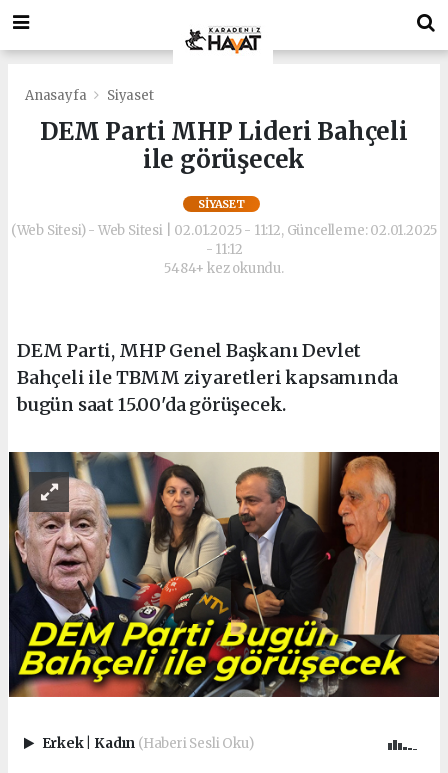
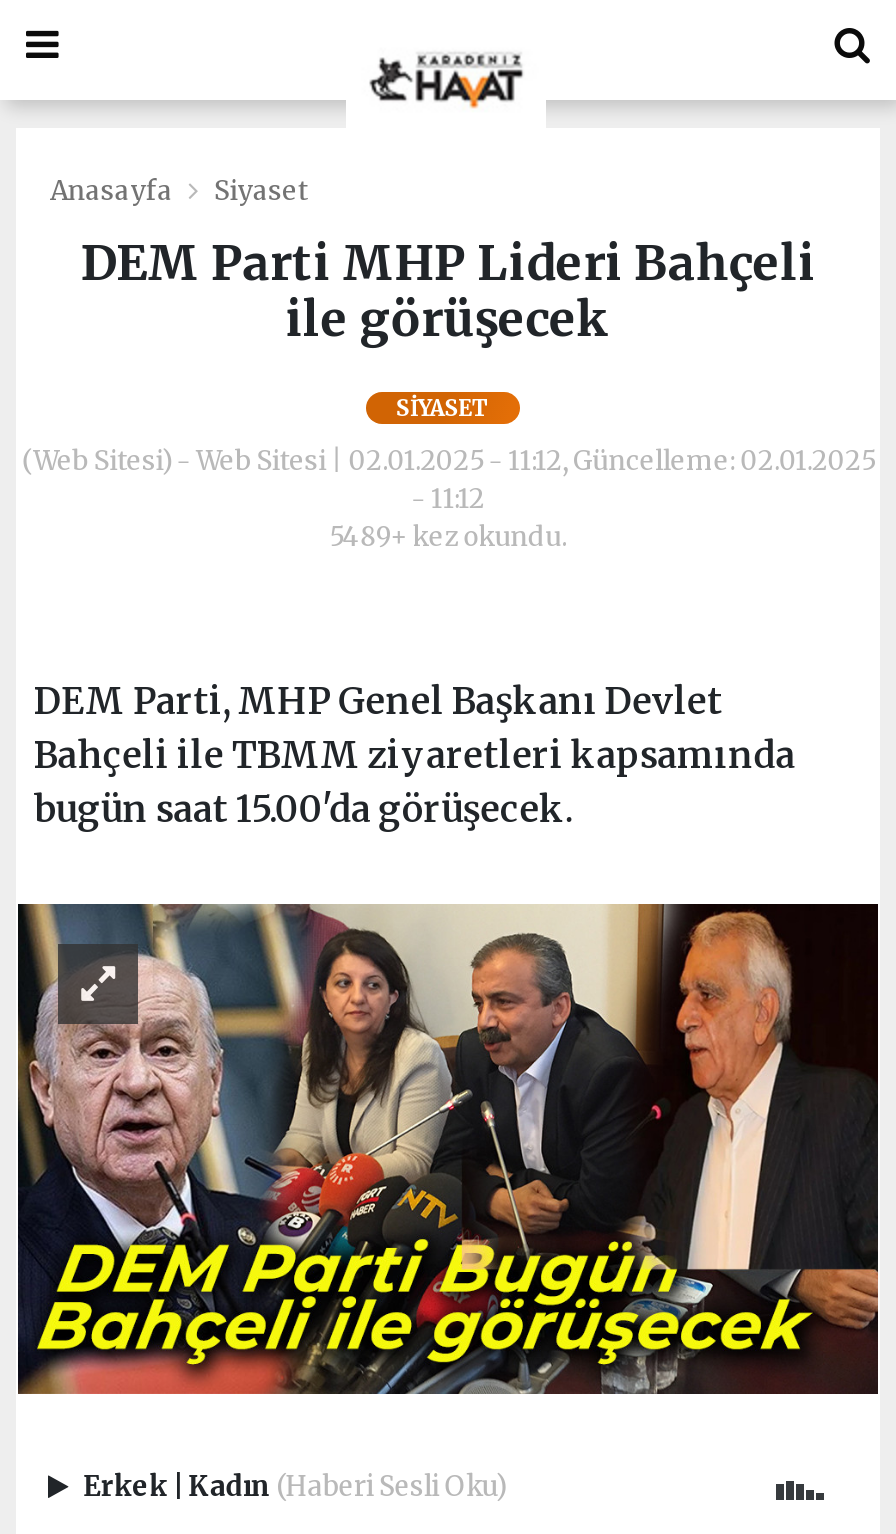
[164,260,284,277] 5484+ kez okundu. -> [329,520,567,554] 5489+ kez okundu.

